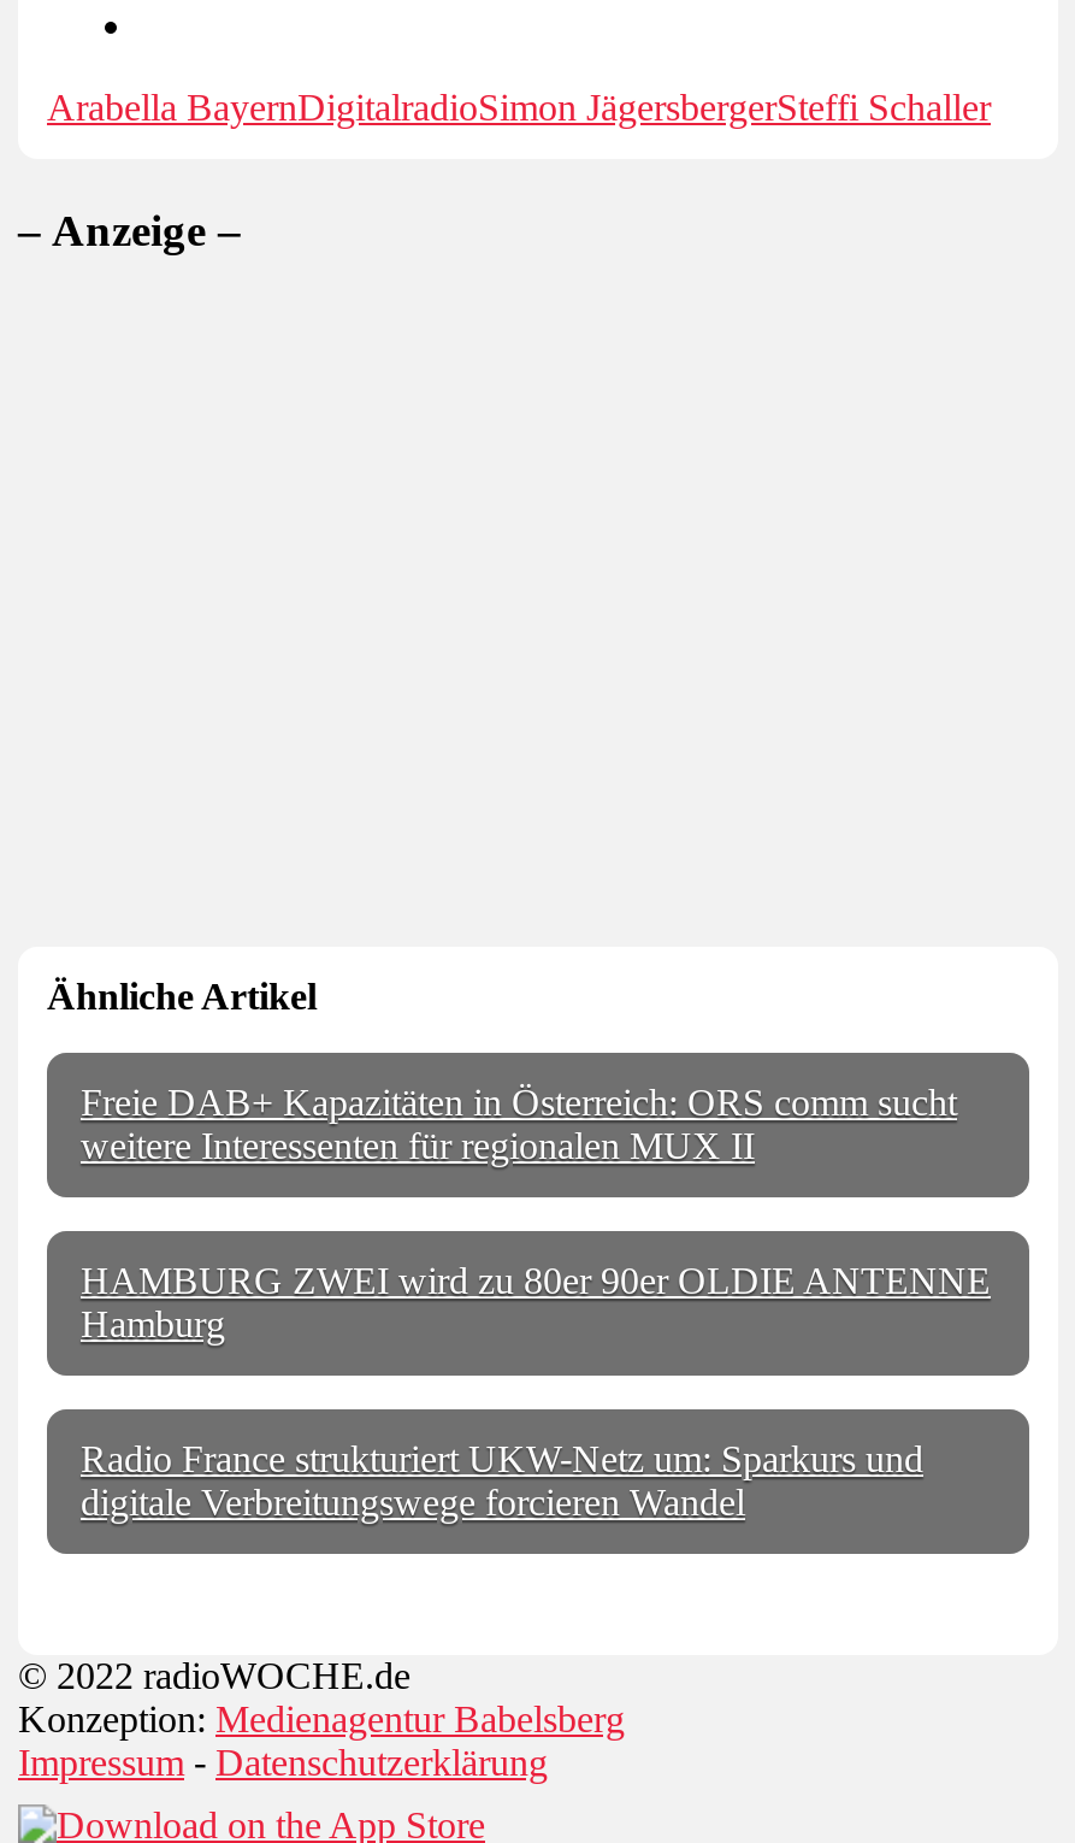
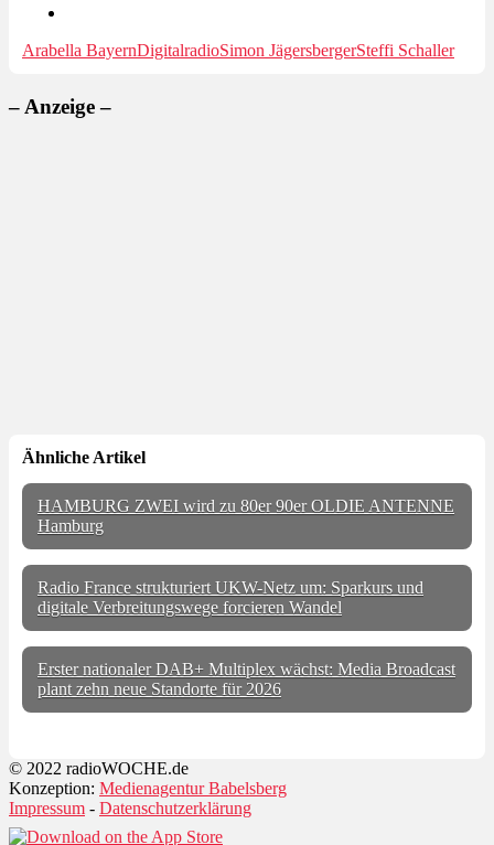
[81,1082,957,1167] Freie DAB+ Kapazitäten in Österreich: ORS comm sucht | weitere Interessenten für regionalen MUX II -> none
moved [81,1260,991,1523] -> [37,497,454,617]: HAMBURG ZWEI wird zu 80er 90er OLDIE ANTENNE | Hamburg | Radio France strukturiert UKW-Netz um: Sparkurs und | digitale Verbreitungswege forcieren Wandel
none -> [37,660,455,699] Erster nationaler DAB+ Multiplex wächst: Media Broadcast | plant zehn neue Standorte für 2026

